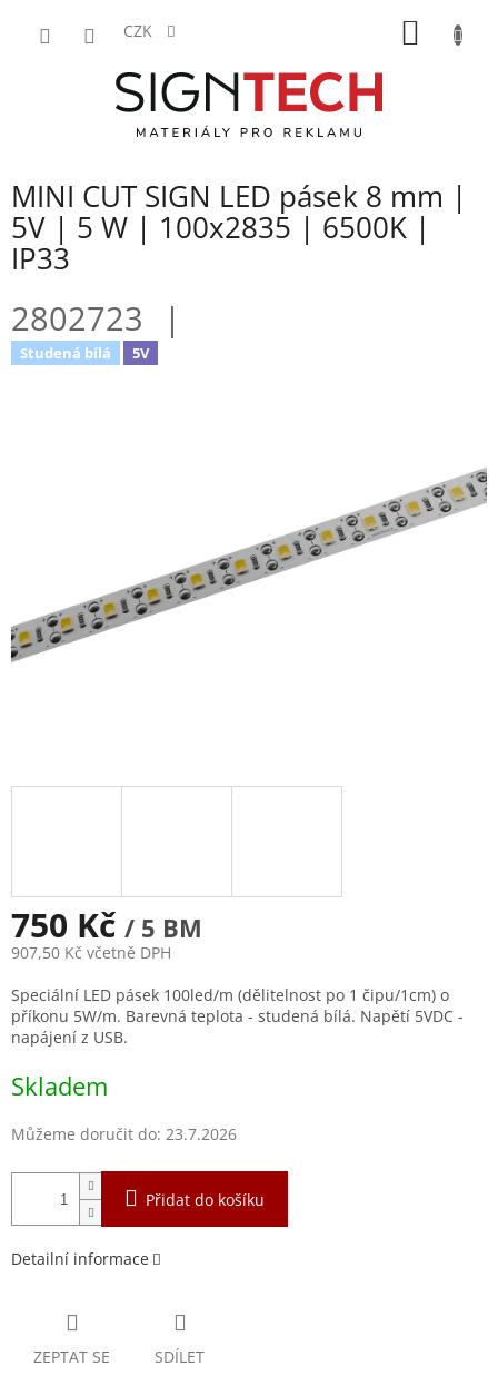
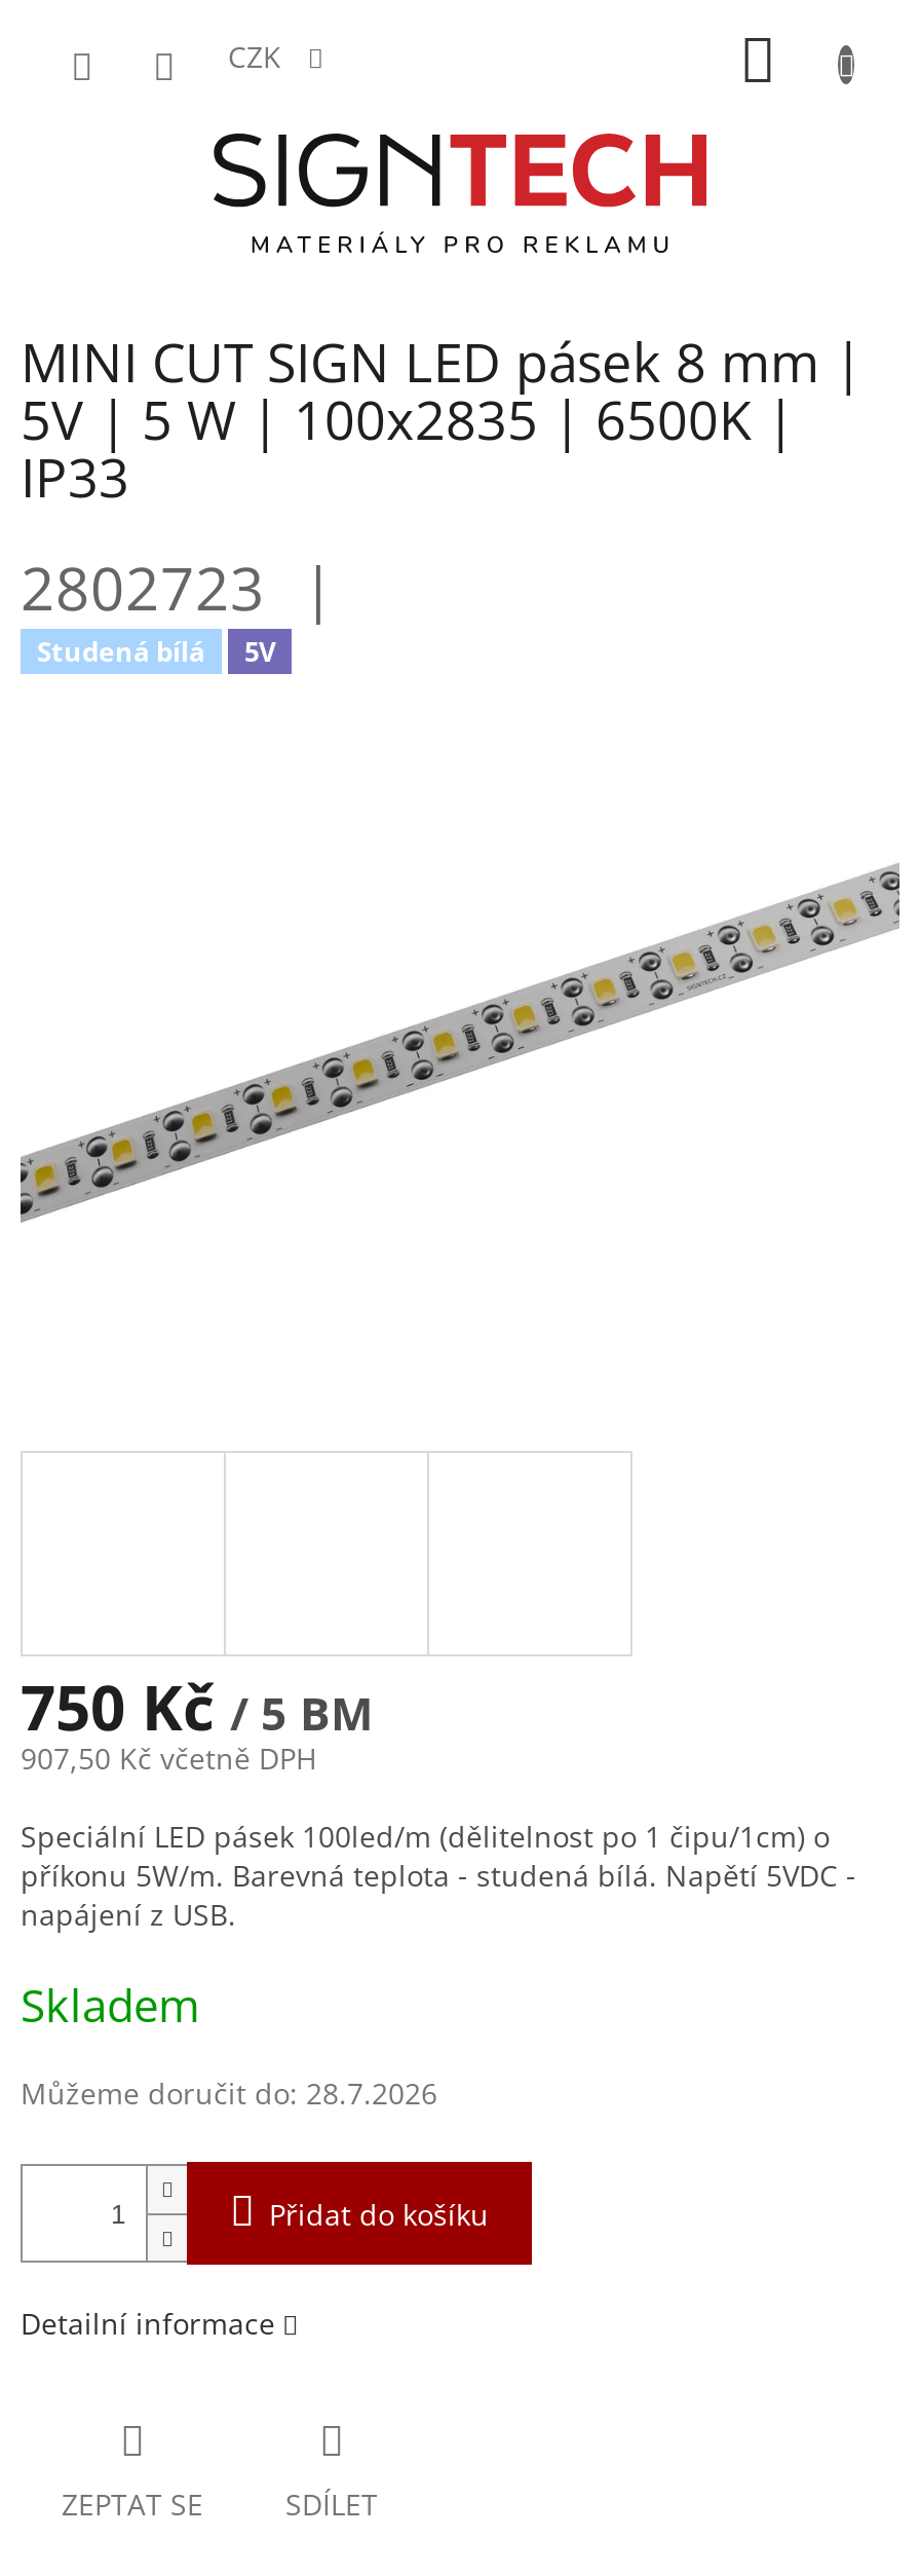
[11,1124,237,1145] Můžeme doručit do: 23.7.2026 -> [21,2074,437,2113] Můžeme doručit do: 28.7.2026

